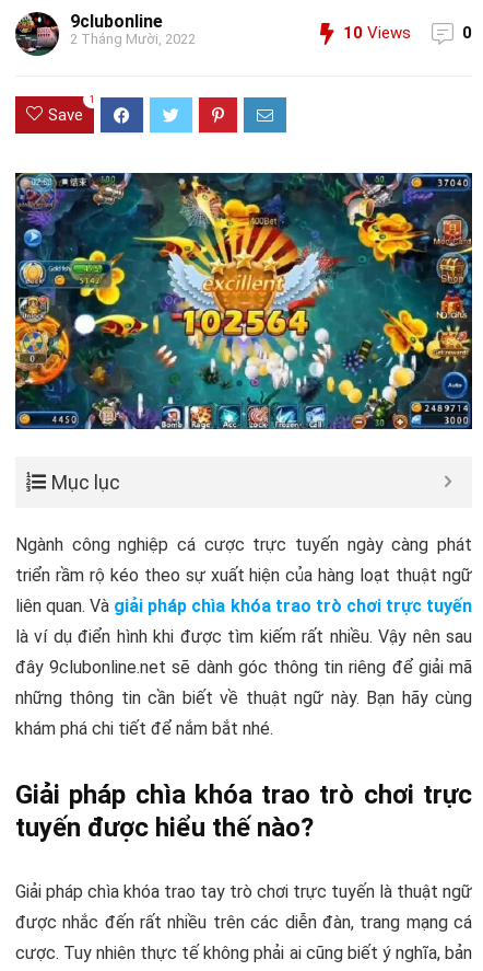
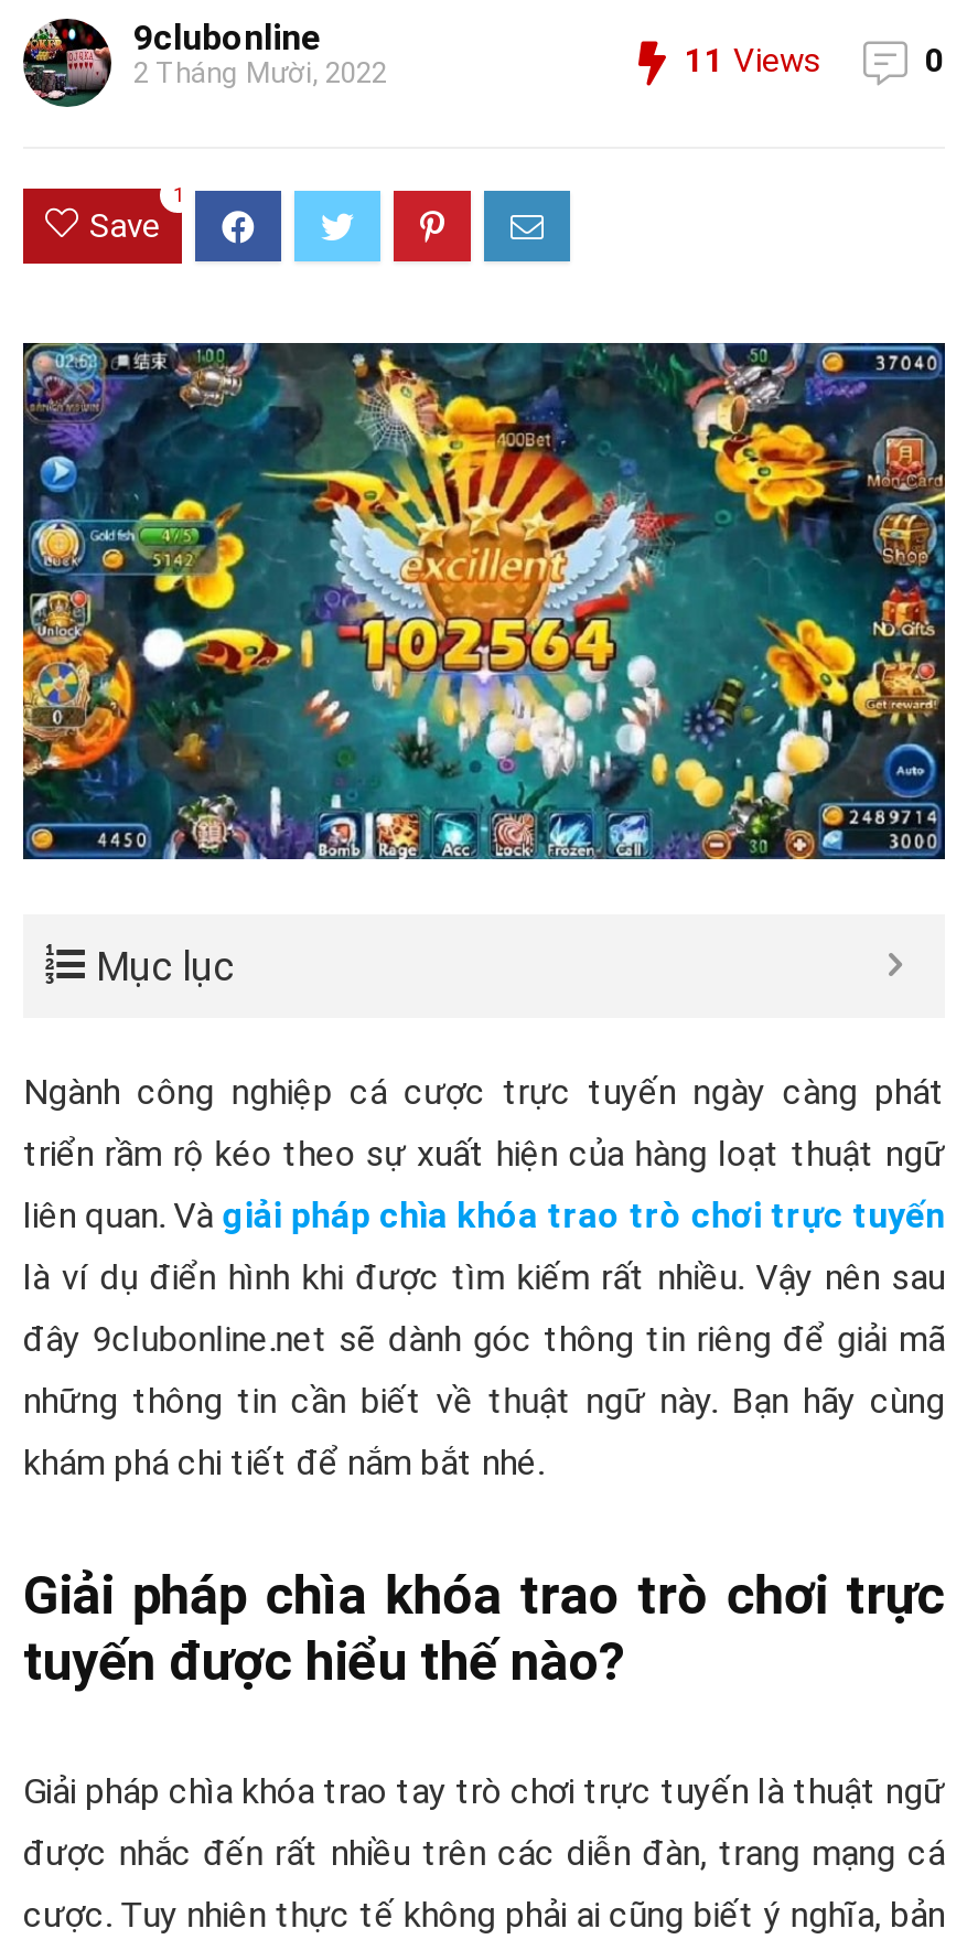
[343,23,411,43] 10 Views -> [685,41,821,81] 11 Views

